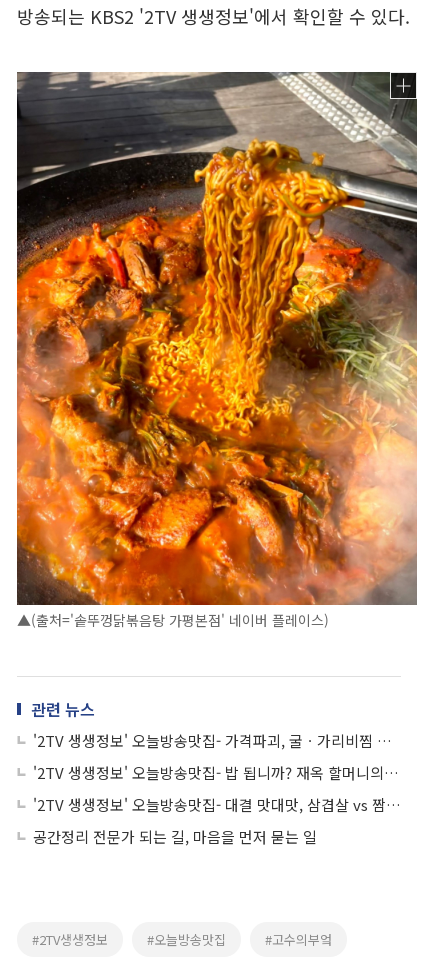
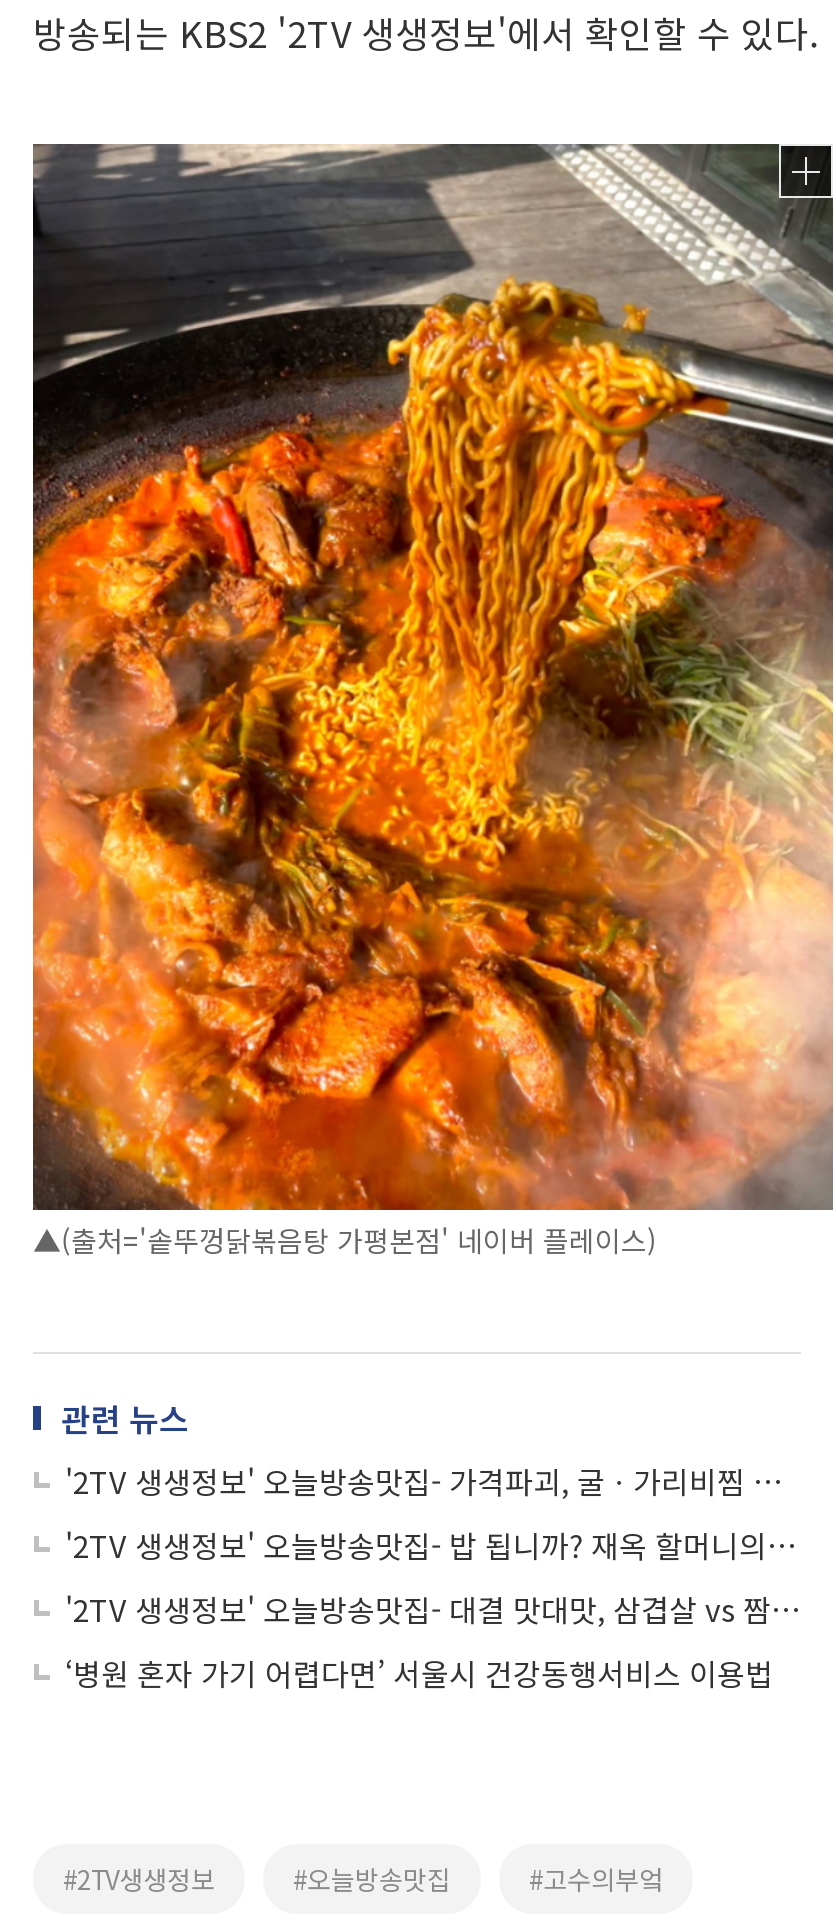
[33,826,317,847] 공간정리 전문가 되는 길, 마음을 먼저 묻는 일 -> [65,1651,773,1693] ‘병원 혼자 가기 어렵다면’ 서울시 건강동행서비스 이용법

